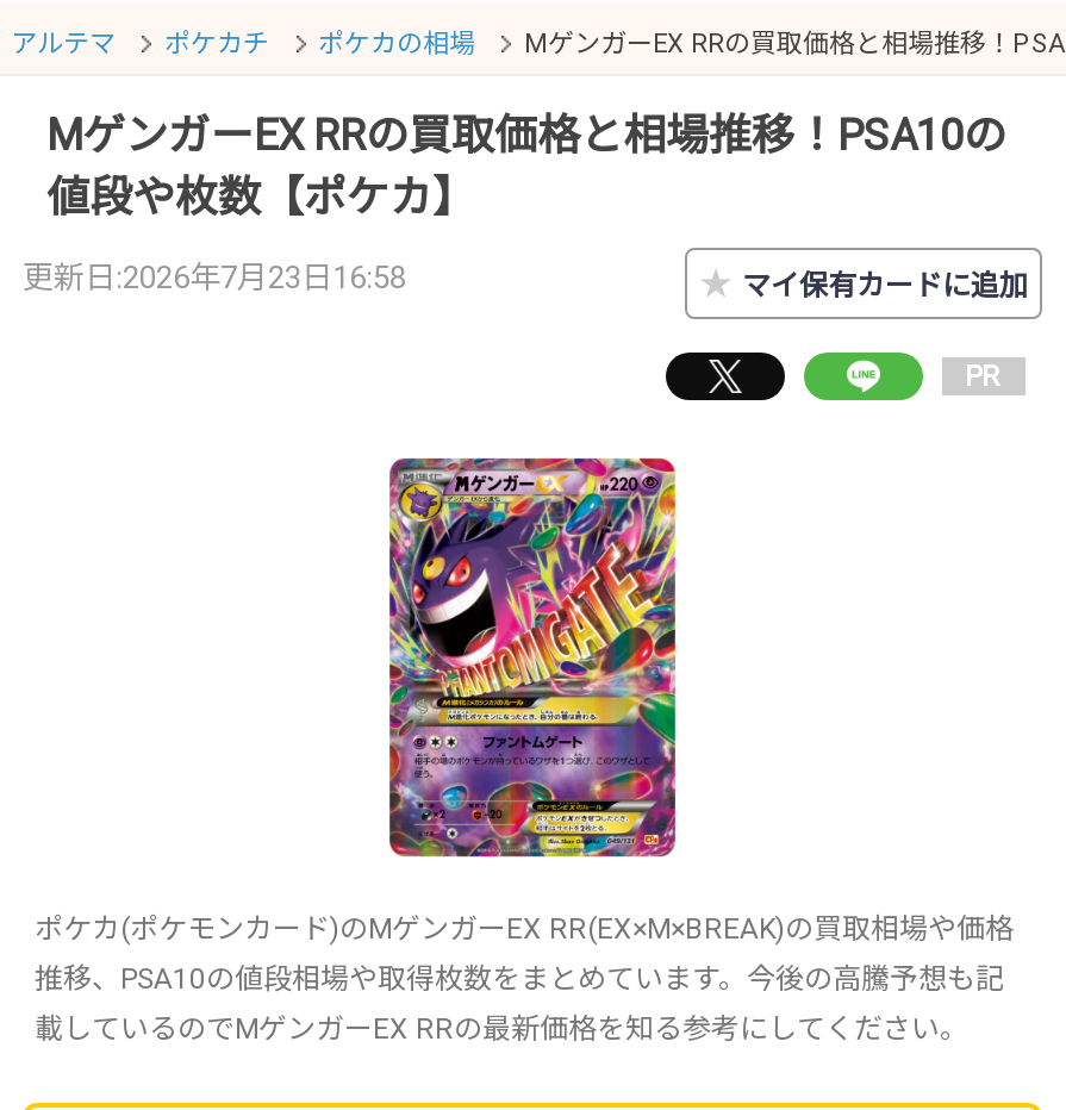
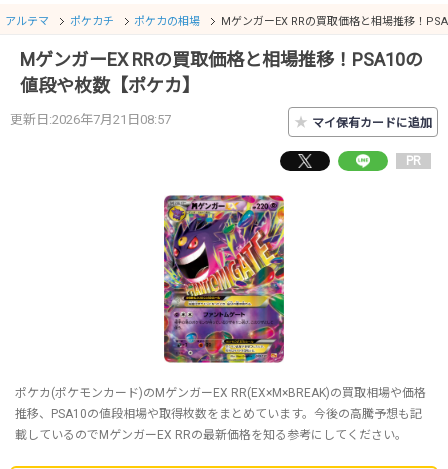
[23,260,406,295] 更新日:2026年7月23日16:58 -> [10,112,171,127] 更新日:2026年7月21日08:57

